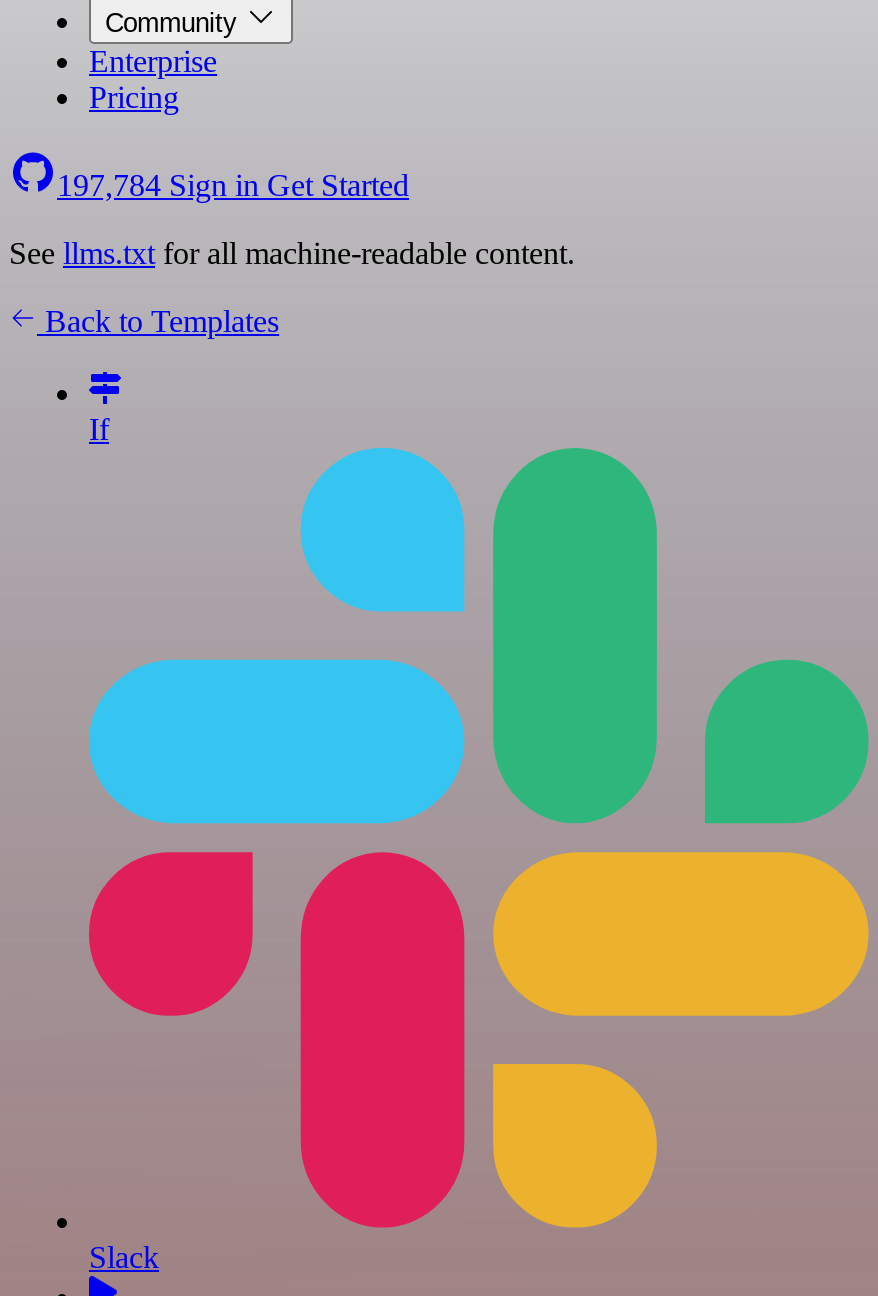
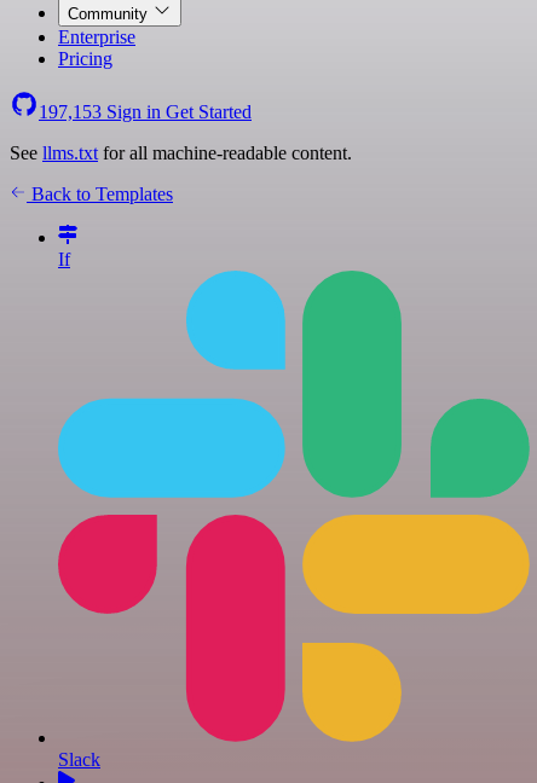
[57,168,409,202] 197,784 Sign in Get Started -> [39,101,252,122] 197,153 Sign in Get Started

